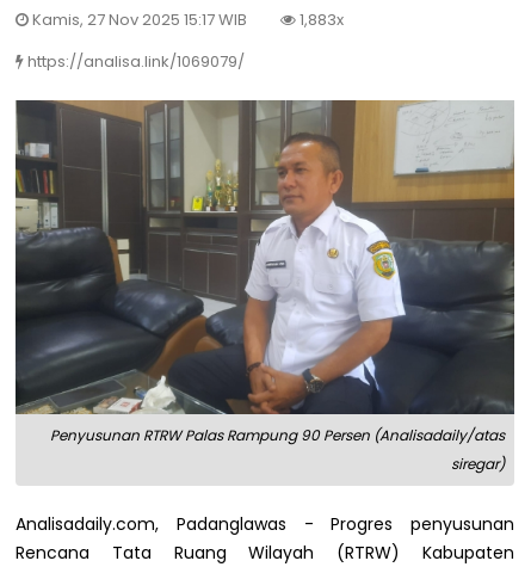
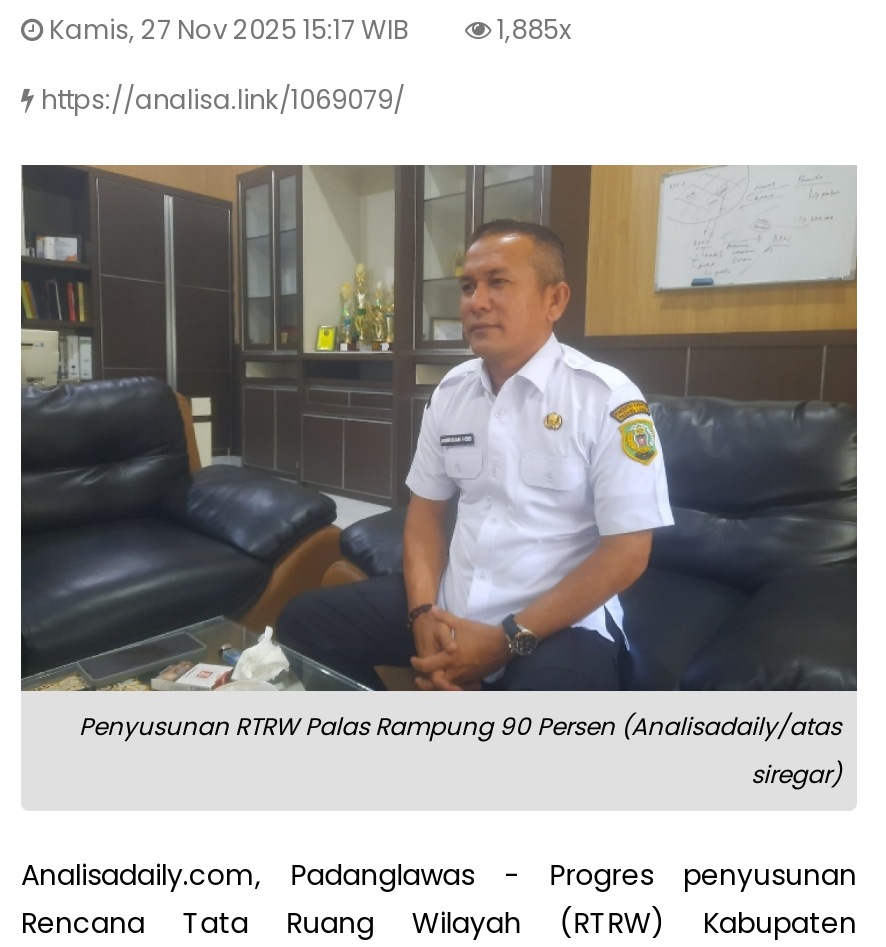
[296,8,344,31] 1,883x -> [491,11,571,49] 1,885x

